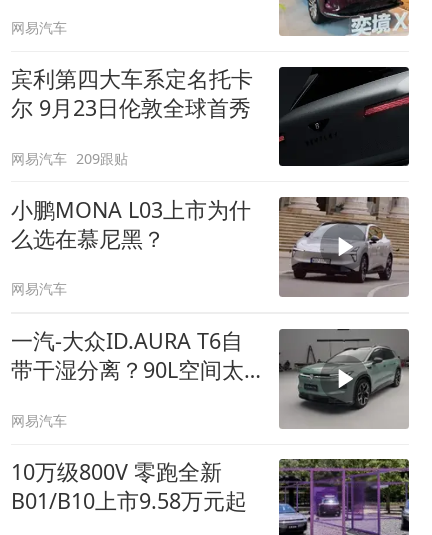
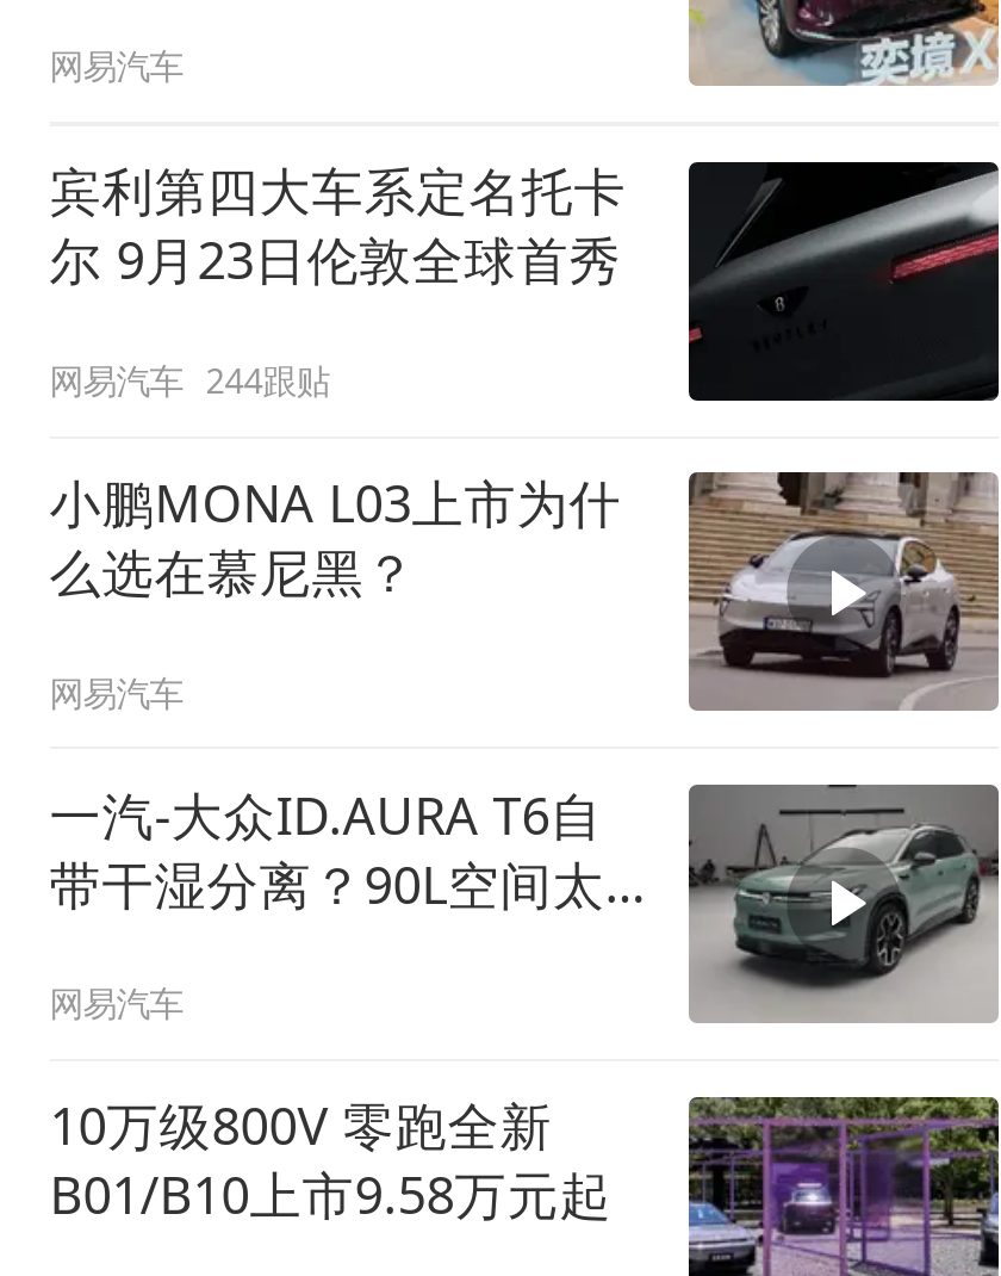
[11,149,128,168] 网易汽车 209跟贴 -> [49,357,330,402] 网易汽车 244跟贴

